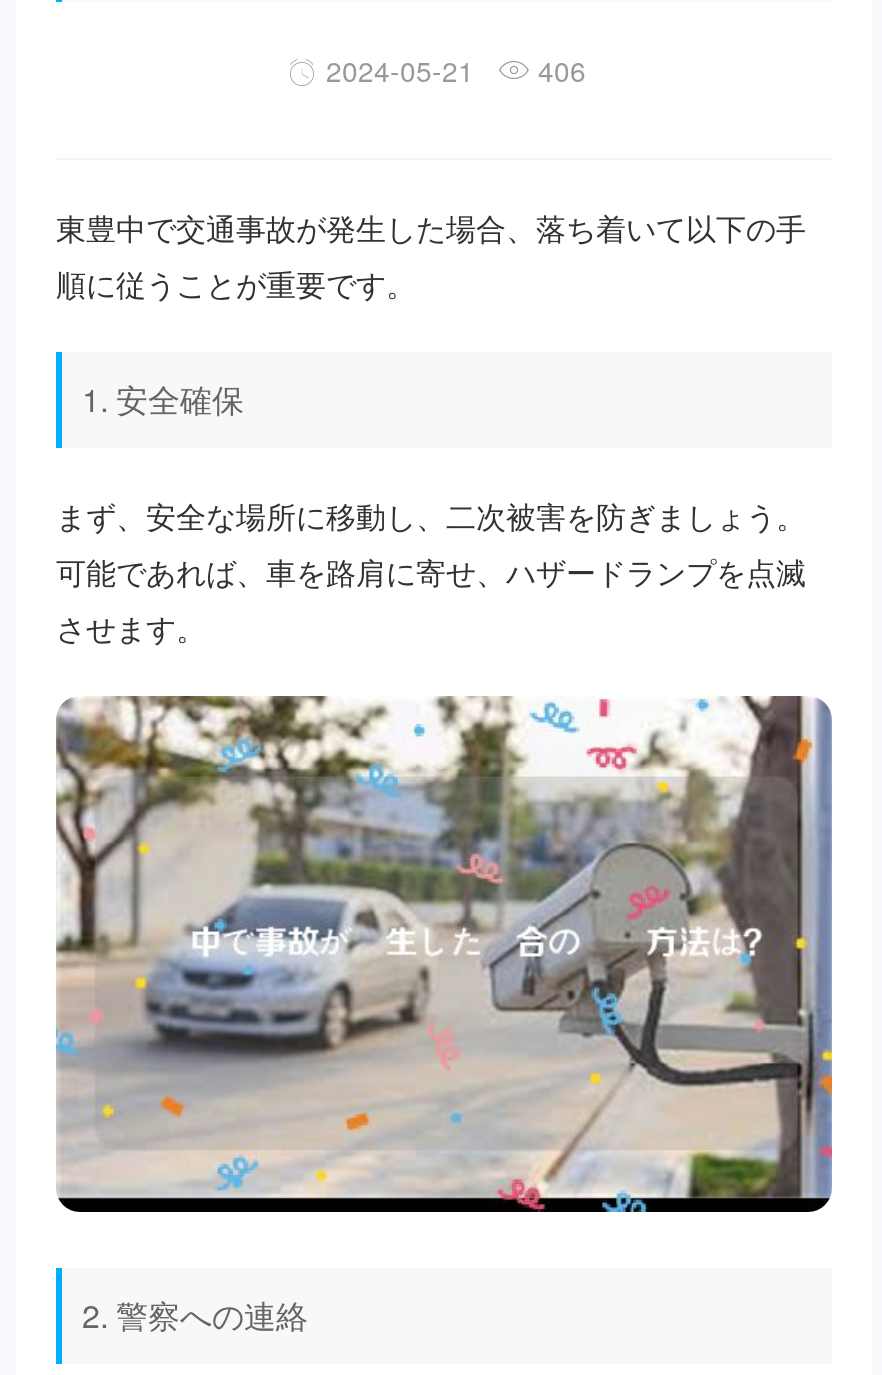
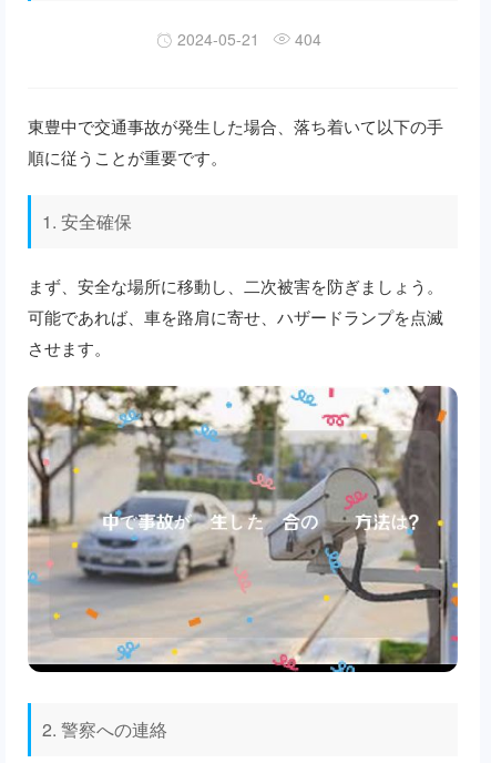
[318,50,602,90] 2024-05-21 406 -> [173,28,330,50] 2024-05-21 404

